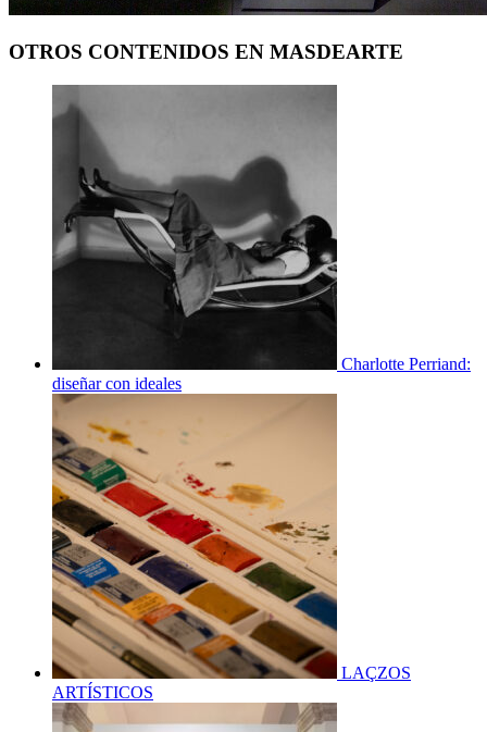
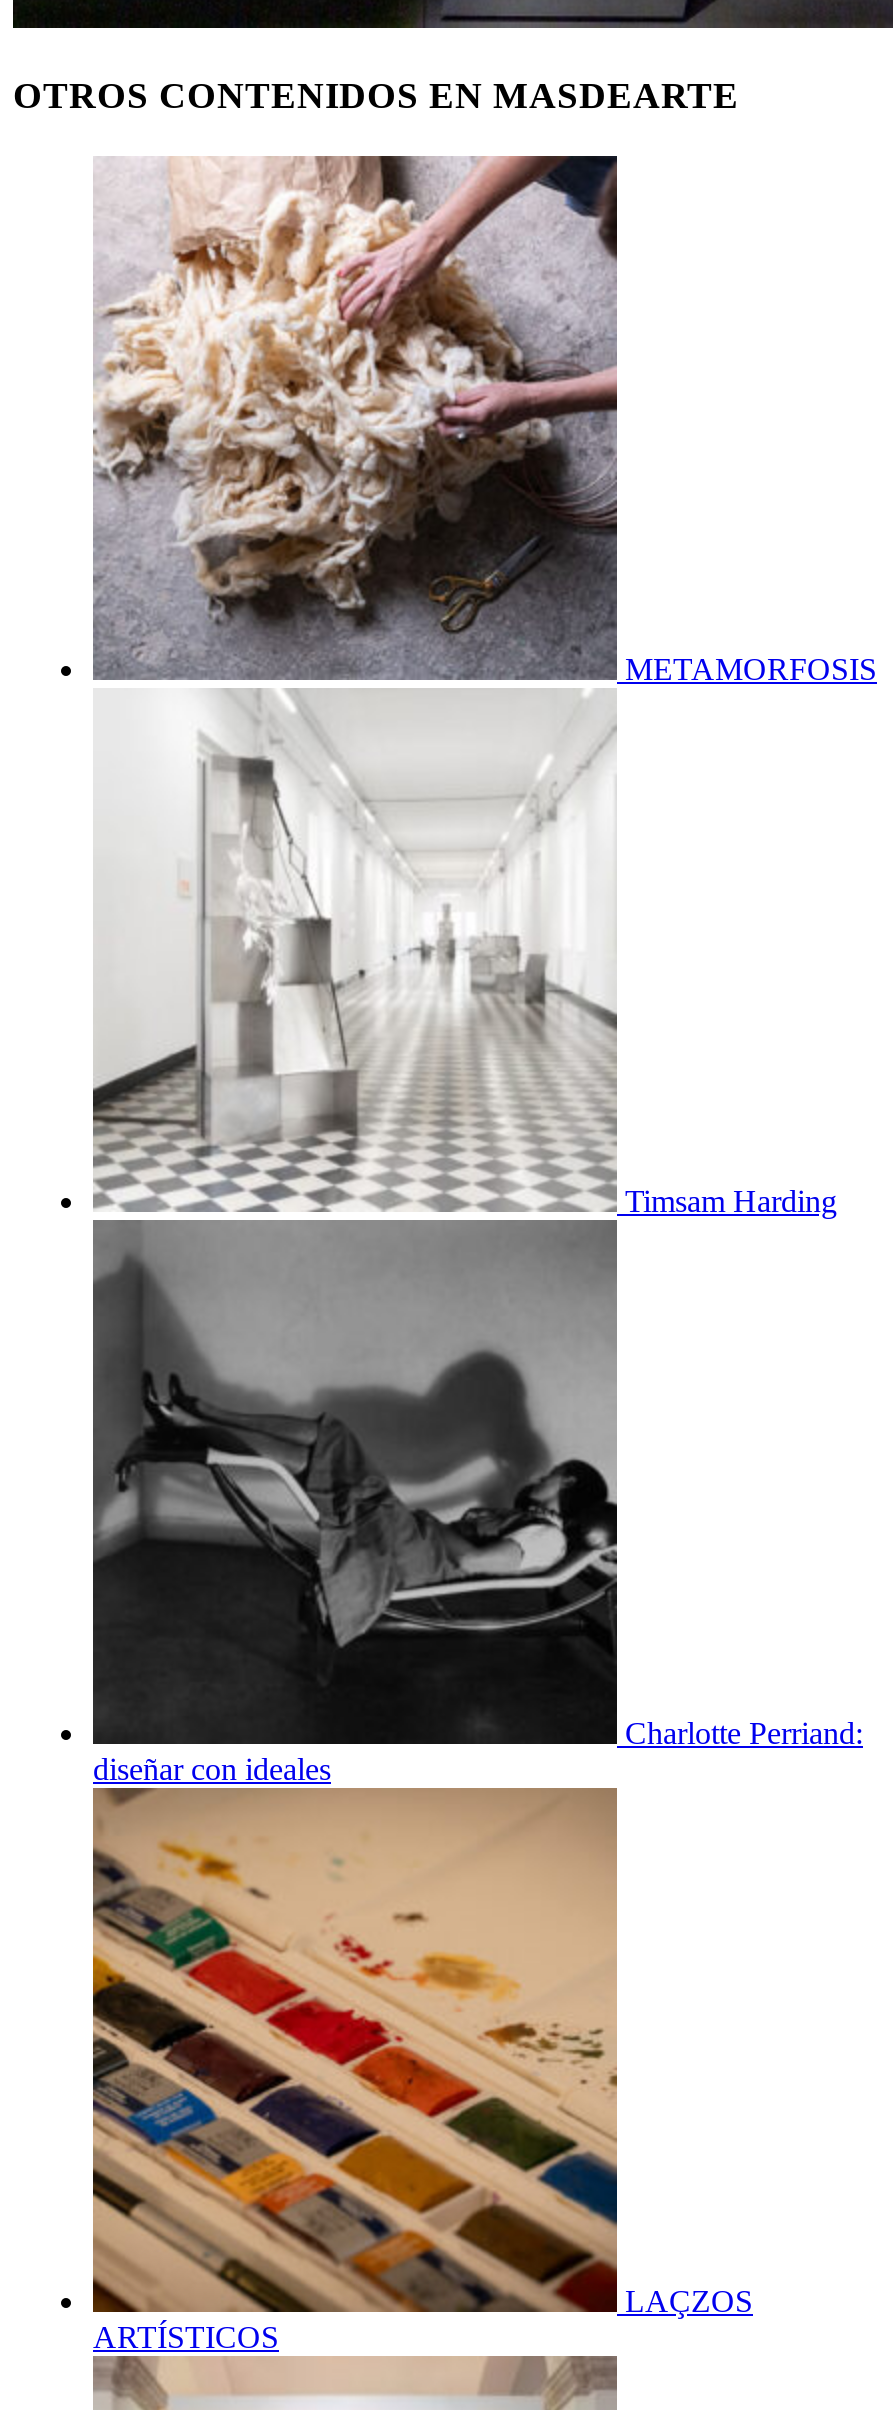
none -> [91,156,877,1214] [image] | METAMORFOSIS
none -> [625,1184,837,1218] Timsam Harding

